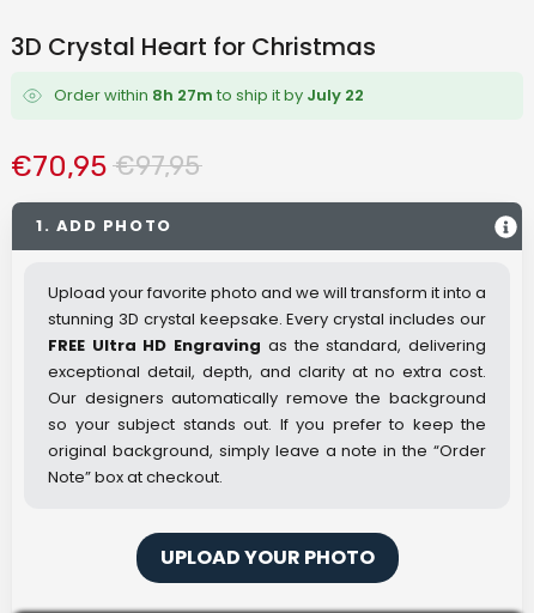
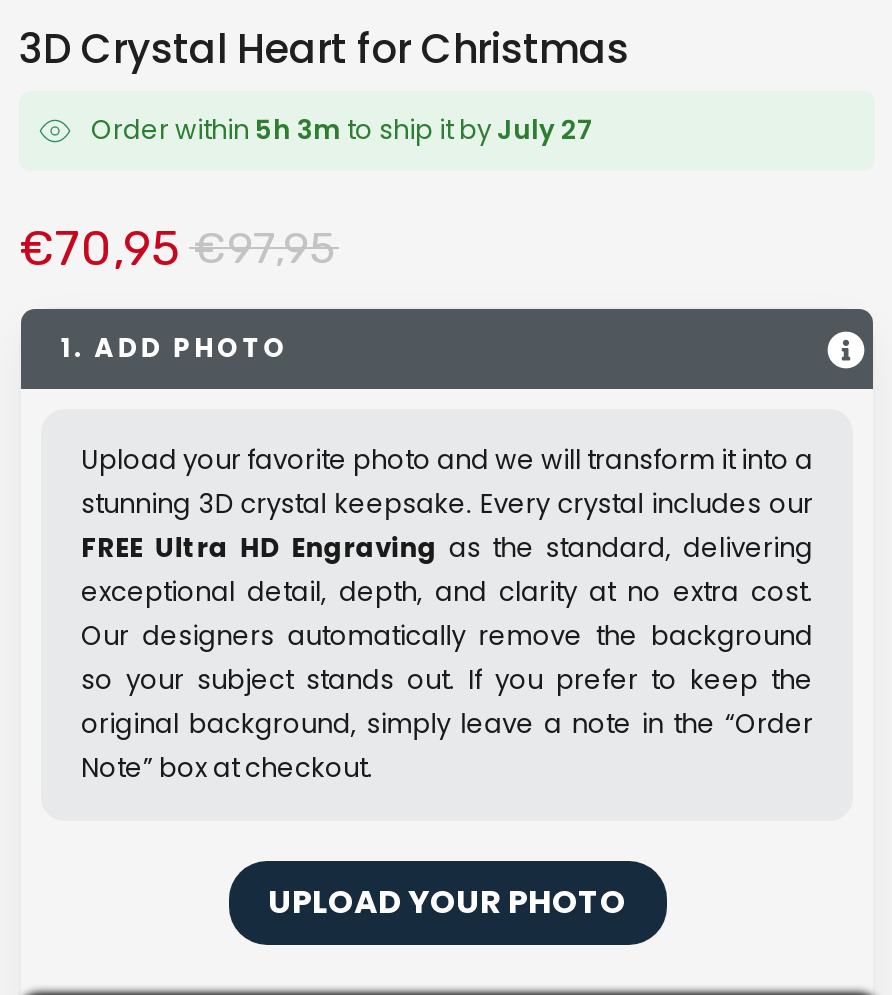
[54,83,364,106] Order within 8h 27m to ship it by July 22 -> [91,110,593,148] Order within 5h 3m to ship it by July 27

